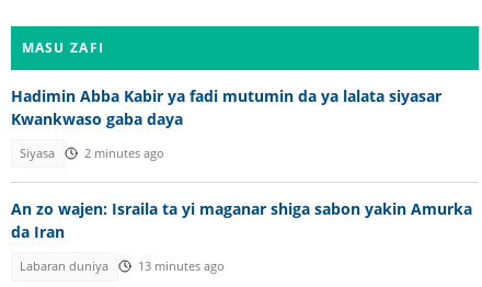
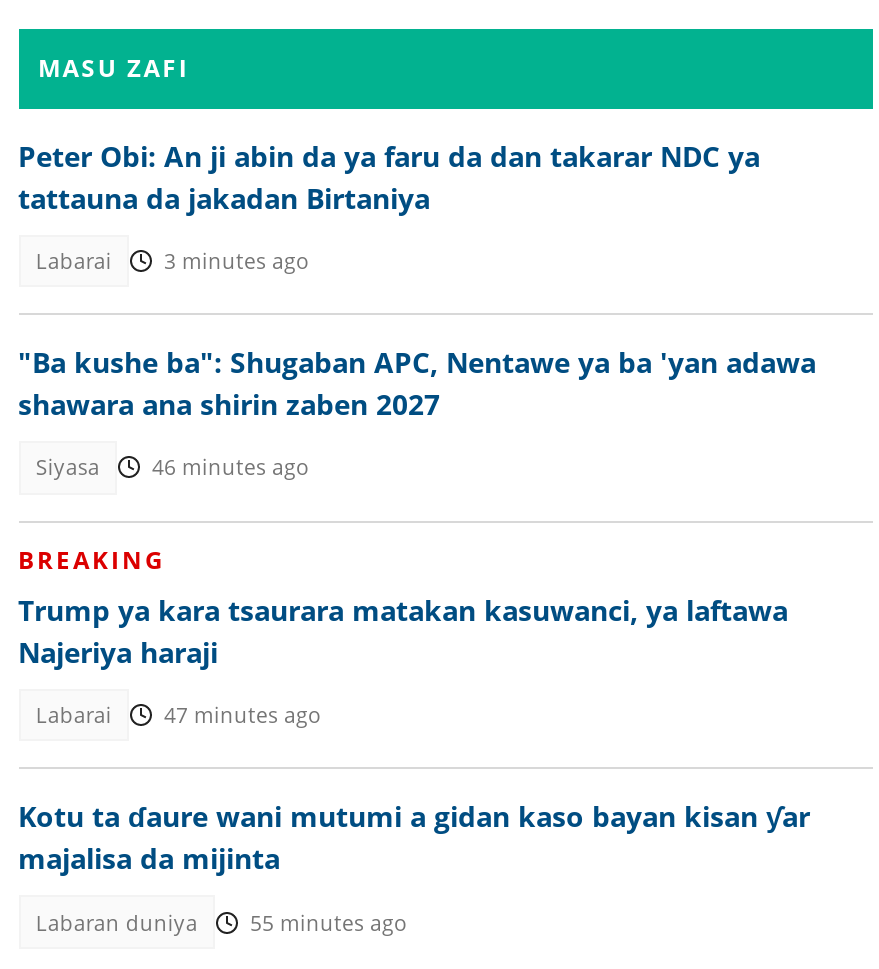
[10,85,441,129] Hadimin Abba Kabir ya fadi mutumin da ya lalata siyasar | Kwankwaso gaba daya -> [18,136,816,424] Peter Obi: An ji abin da ya faru da dan takarar NDC ya | tattauna da jakadan Birtaniya | Labarai | 3 minutes ago | "Ba kushe ba": Shugaban APC, Nentawe ya ba 'yan adawa | shawara ana shirin zaben 2027
[10,145,472,242] 2 minutes ago | An zo wajen: Israila ta yi maganar shiga sabon yakin Amurka | da Iran -> [18,454,810,878] 46 minutes ago | BREAKING | Trump ya kara tsaurara matakan kasuwanci, ya laftawa | Najeriya haraji | Labarai | 47 minutes ago | Kotu ta ɗaure wani mutumi a gidan kaso bayan kisan ƴar | majalisa da mijinta
[20,259,224,274] Labaran duniya 13 minutes ago -> [36,908,408,936] Labaran duniya 55 minutes ago

